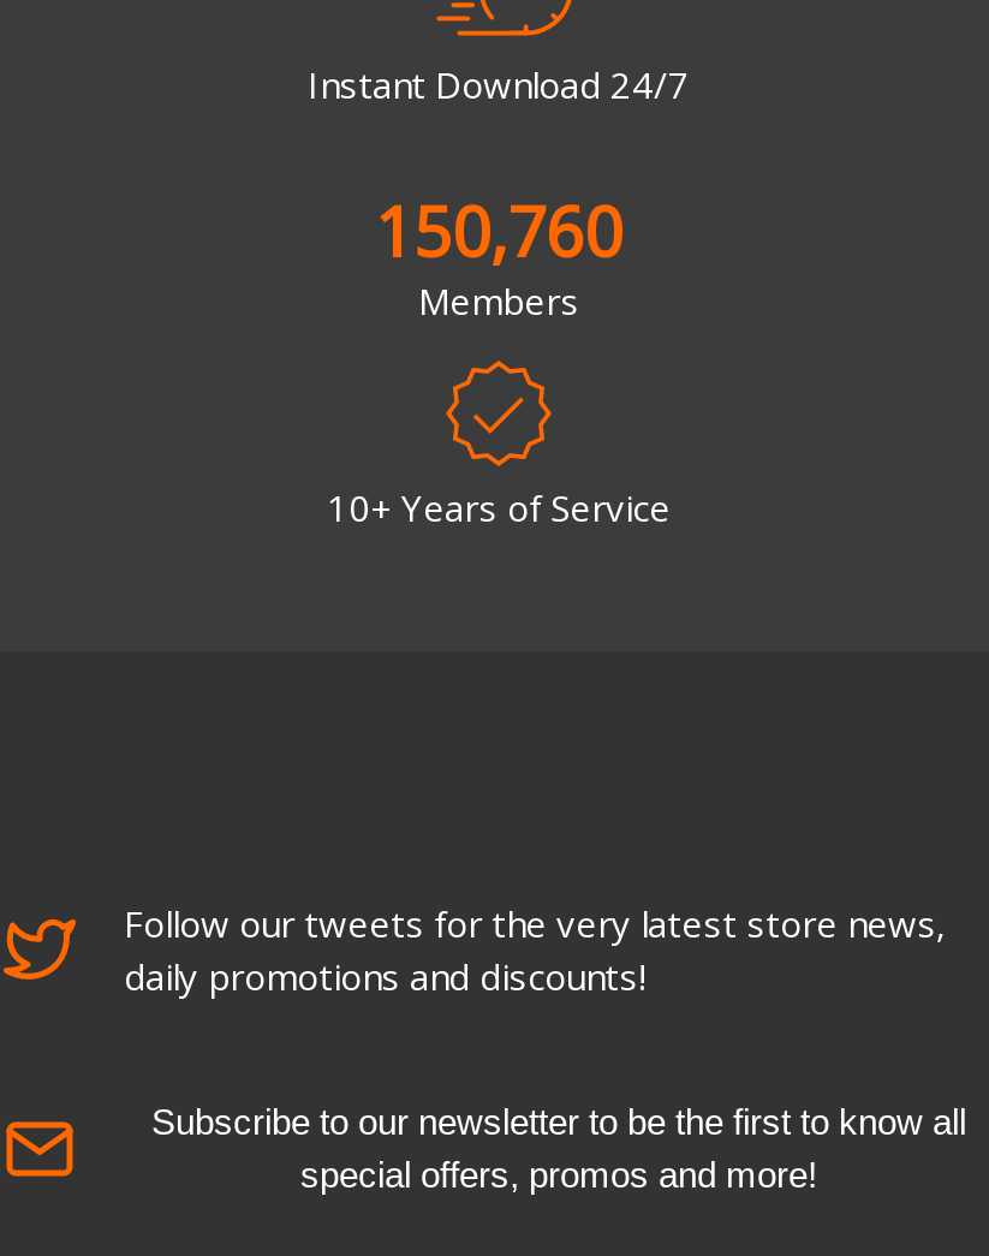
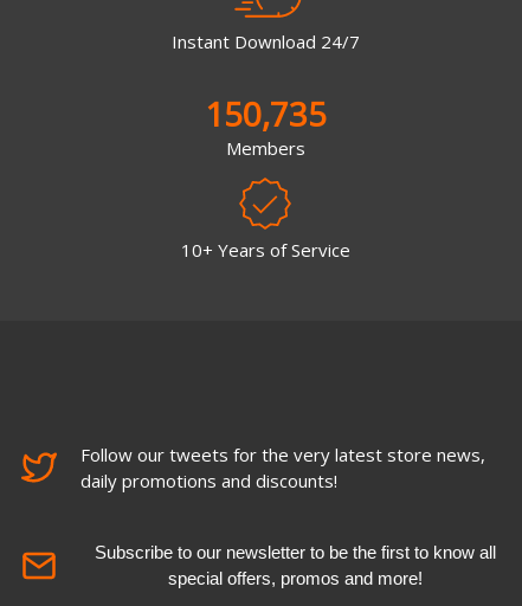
[375,184,622,275] 150,760 -> [204,91,326,136] 150,735

